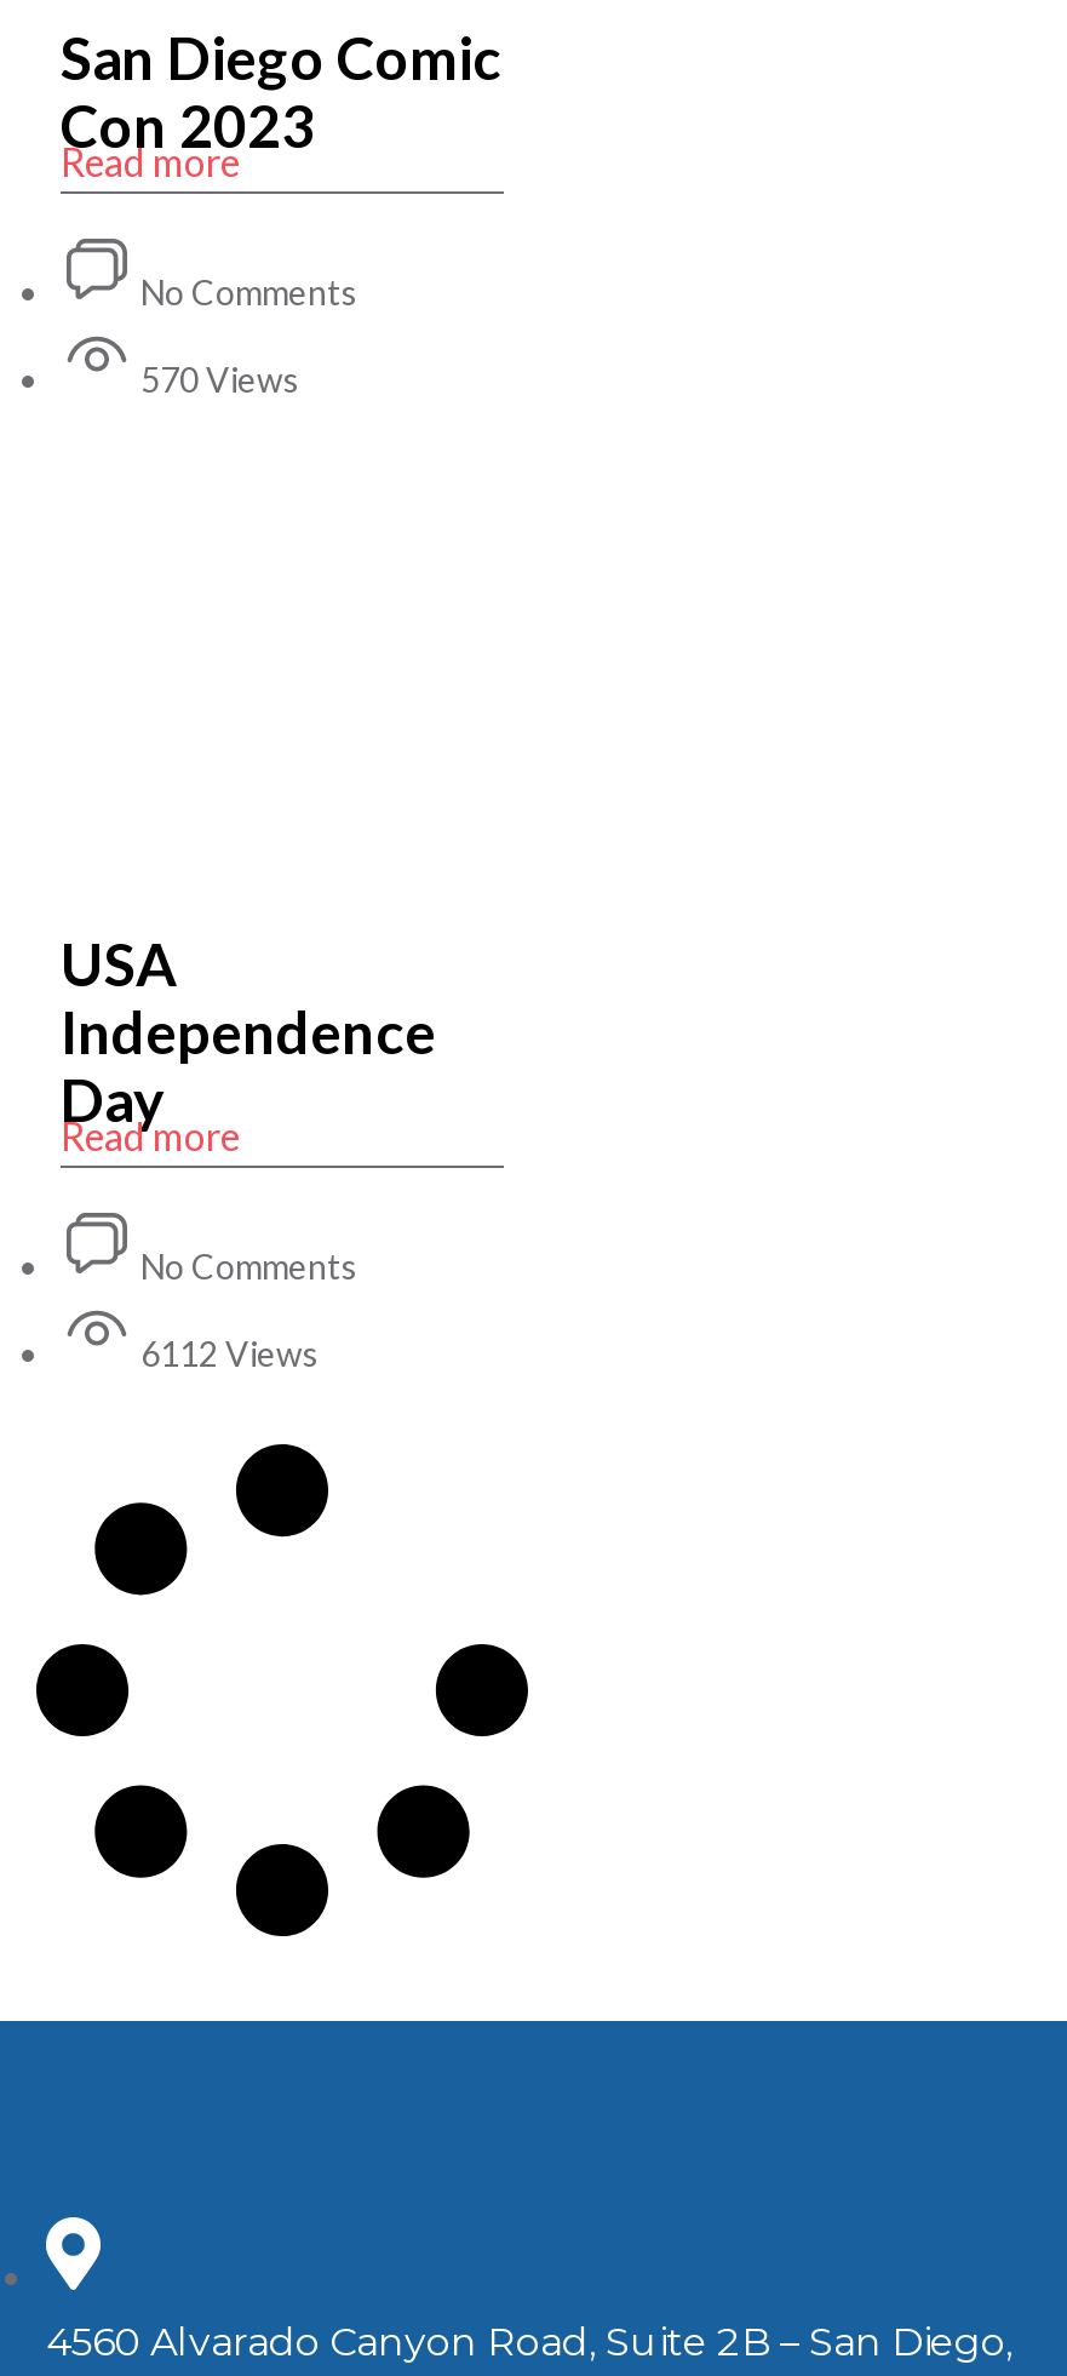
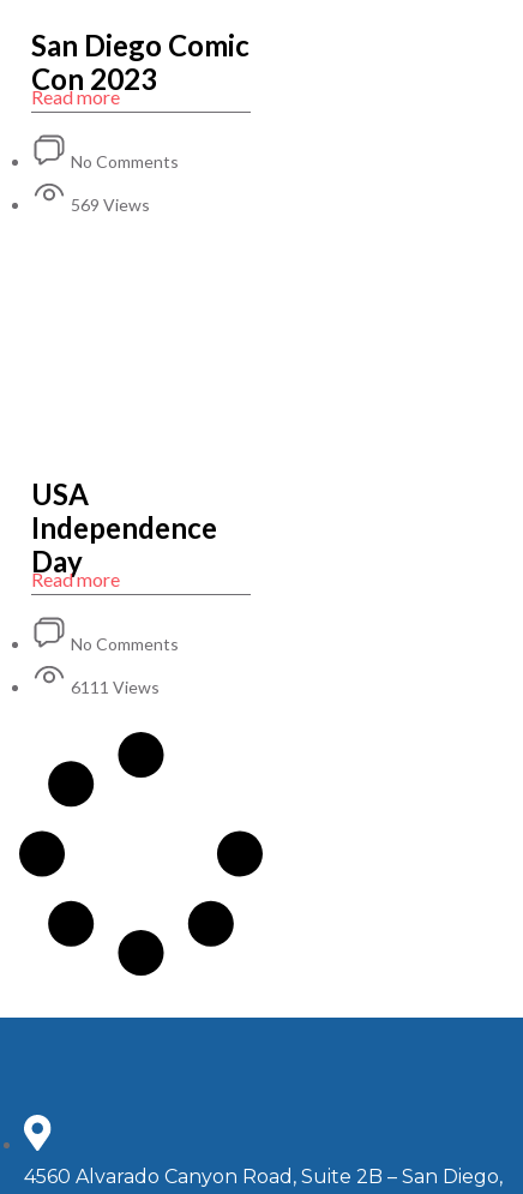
[140,359,300,400] 570 Views -> [71,194,150,215] 569 Views
[140,1333,320,1374] 6112 Views -> [71,677,160,697] 6111 Views

